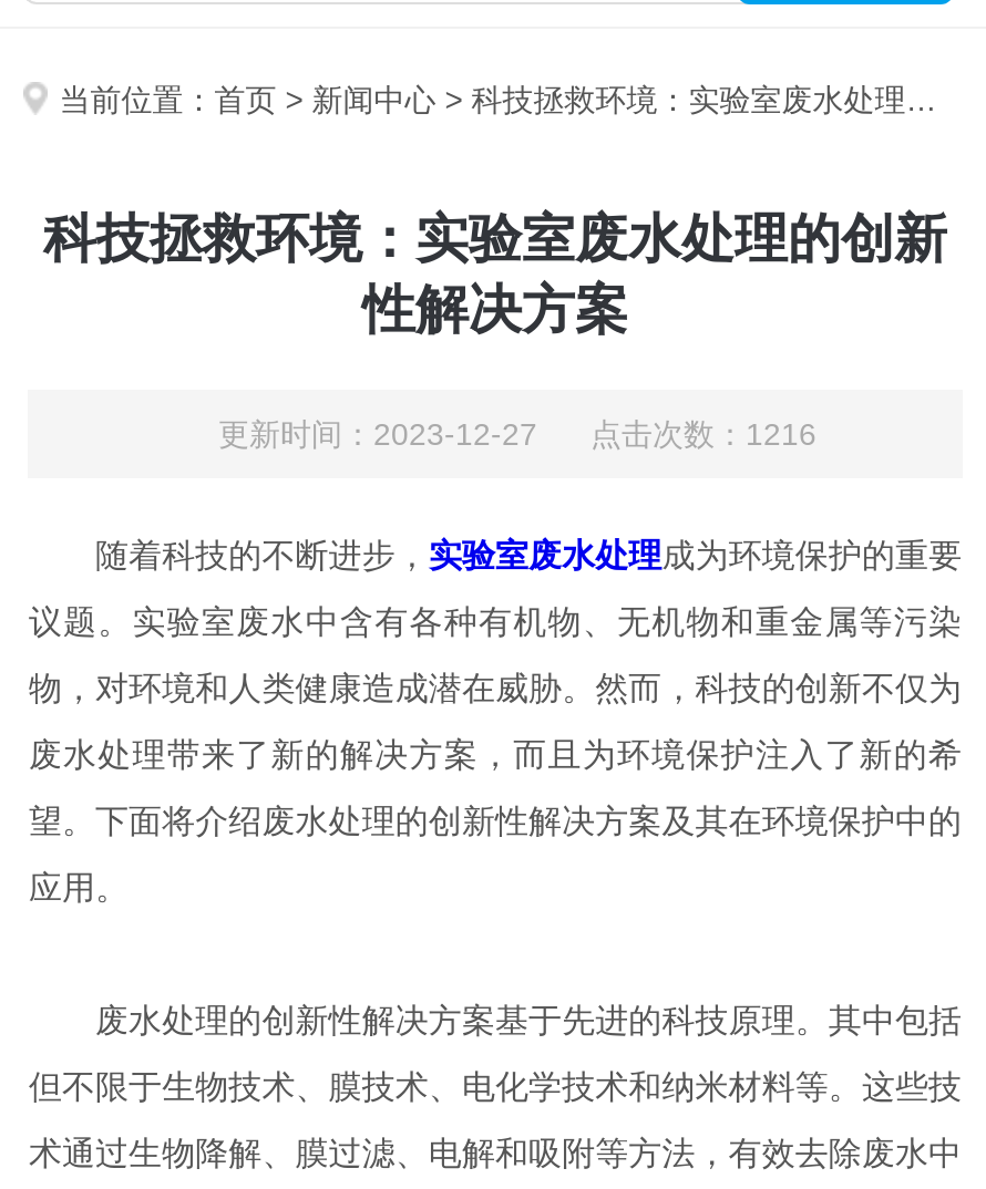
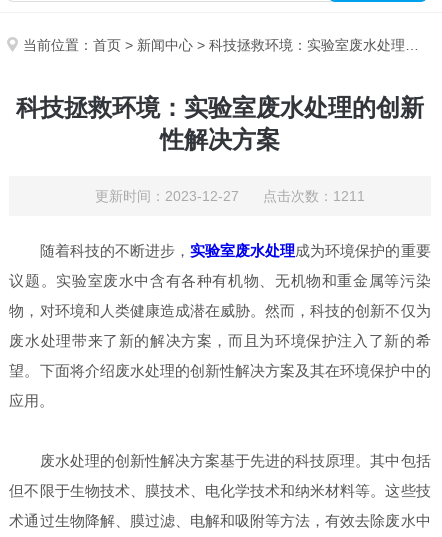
[218,415,816,451] 更新时间：2023-12-27 点击次数：1216 -> [95,187,365,203] 更新时间：2023-12-27 点击次数：1211

